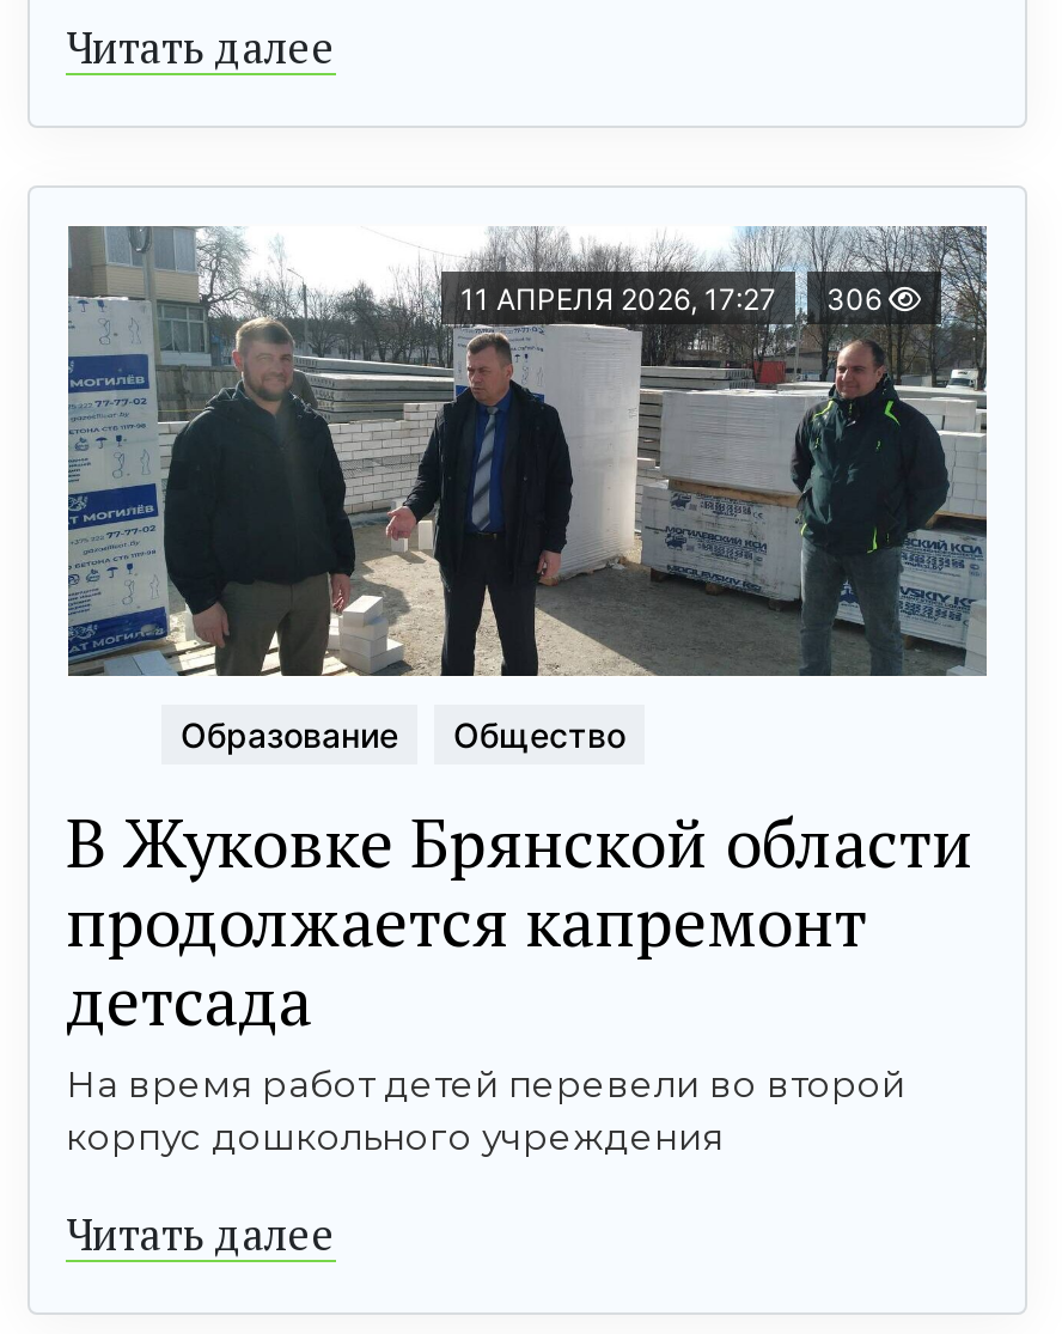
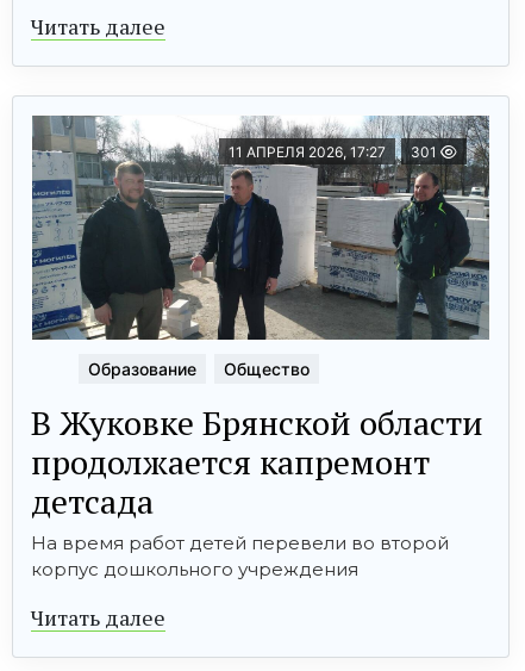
[460,281,889,317] 11 АПРЕЛЯ 2026, 17:27 306 -> [229,143,440,161] 11 АПРЕЛЯ 2026, 17:27 301

